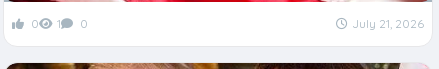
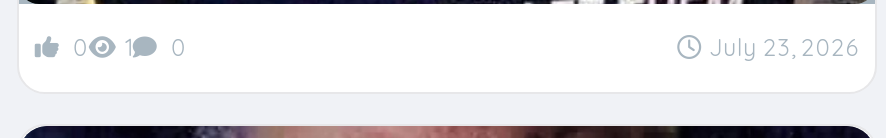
[352,16,424,31] July 21, 2026 -> [709,32,859,62] July 23, 2026

